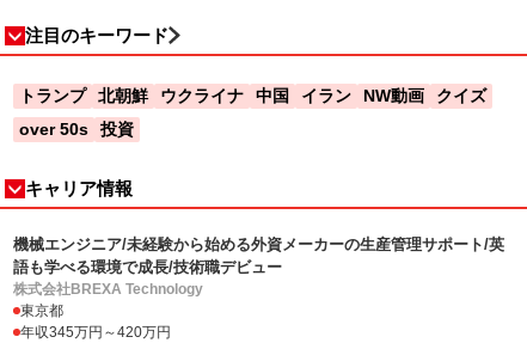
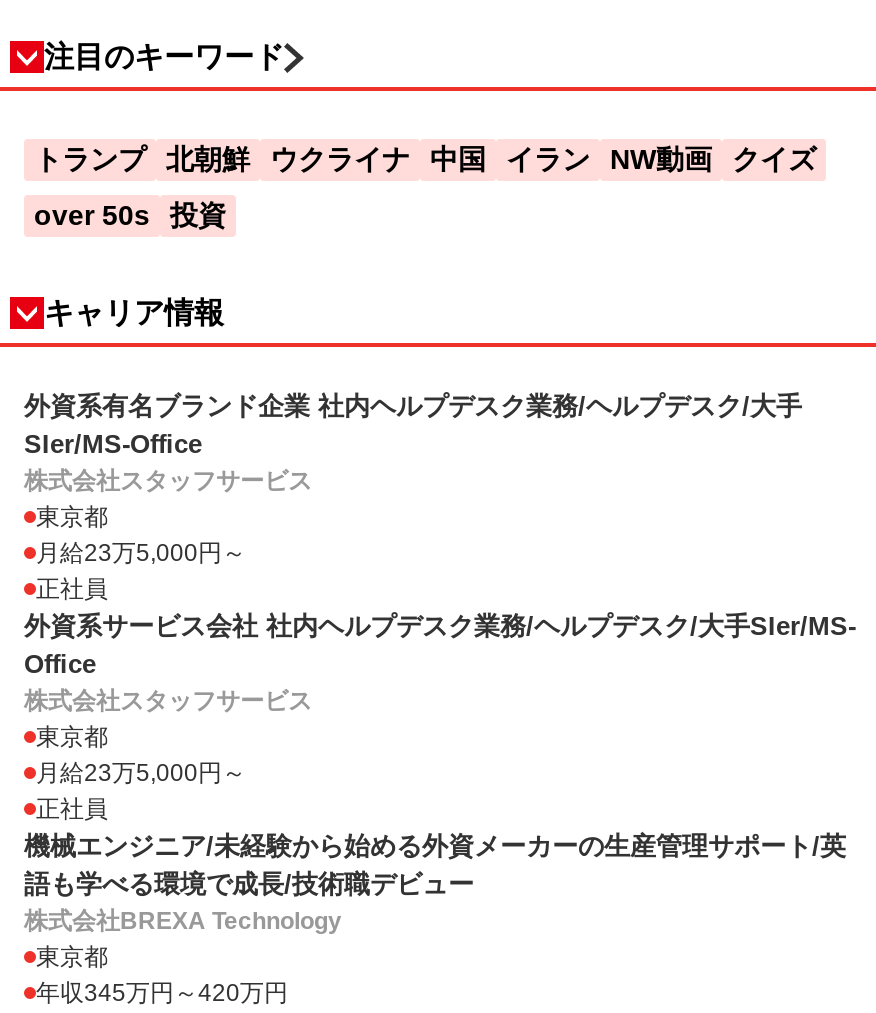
none -> [24,392,856,824] 外資系有名ブランド企業 社内ヘルプデスク業務/ヘルプデスク/大手 | SIer/MS-Office | 株式会社スタッフサービス | 東京都 | 月給23万5,000円～ | 正社員 | 外資系サービス会社 社内ヘルプデスク業務/ヘルプデスク/大手SIer/MS- | Office | 株式会社スタッフサービス | 東京都 | 月給23万5,000円～ | 正社員

